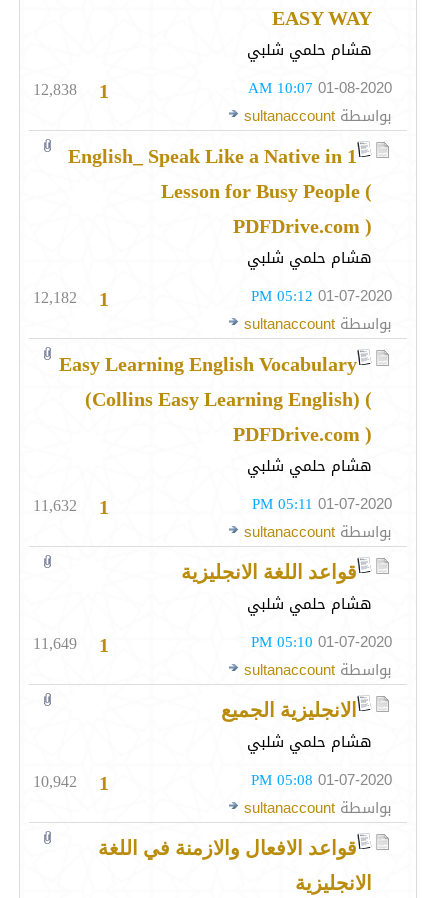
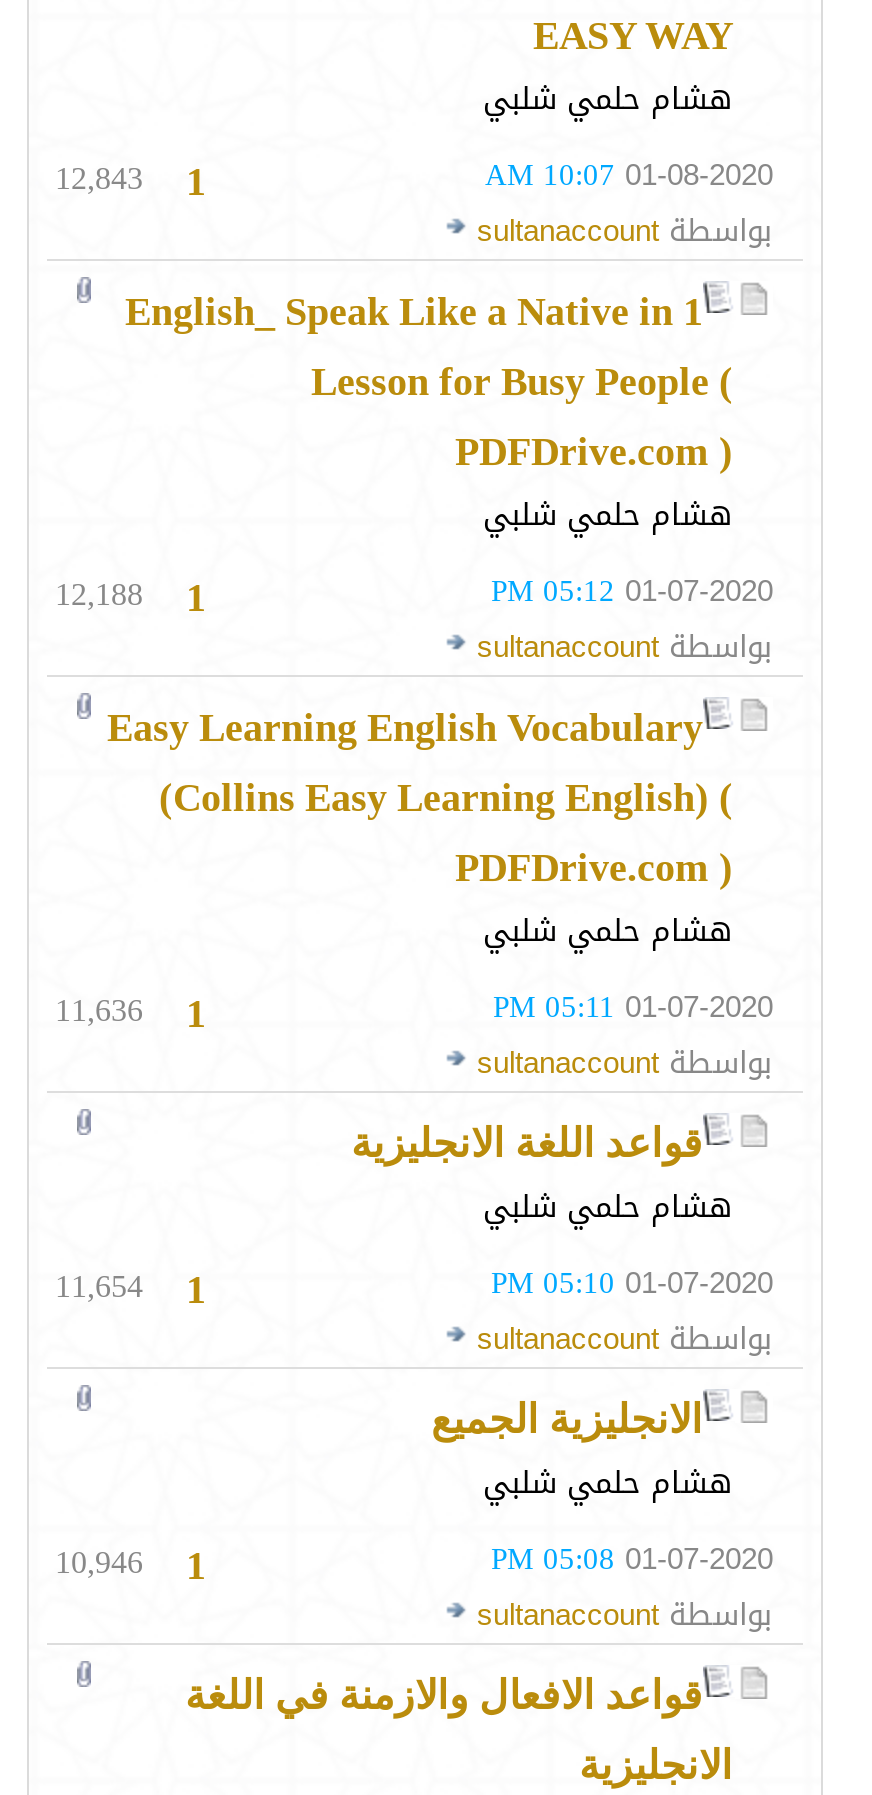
[33,74,108,105] 12,838 1 -> [55,147,206,209] 12,843 1
[33,282,108,313] 12,182 1 -> [55,563,206,625] 12,188 1
[33,490,108,521] 11,632 1 -> [55,979,206,1041] 11,636 1
[33,628,108,659] 11,649 1 -> [55,1255,206,1317] 11,654 1
[33,766,108,797] 10,942 1 -> [55,1531,206,1593] 10,946 1

